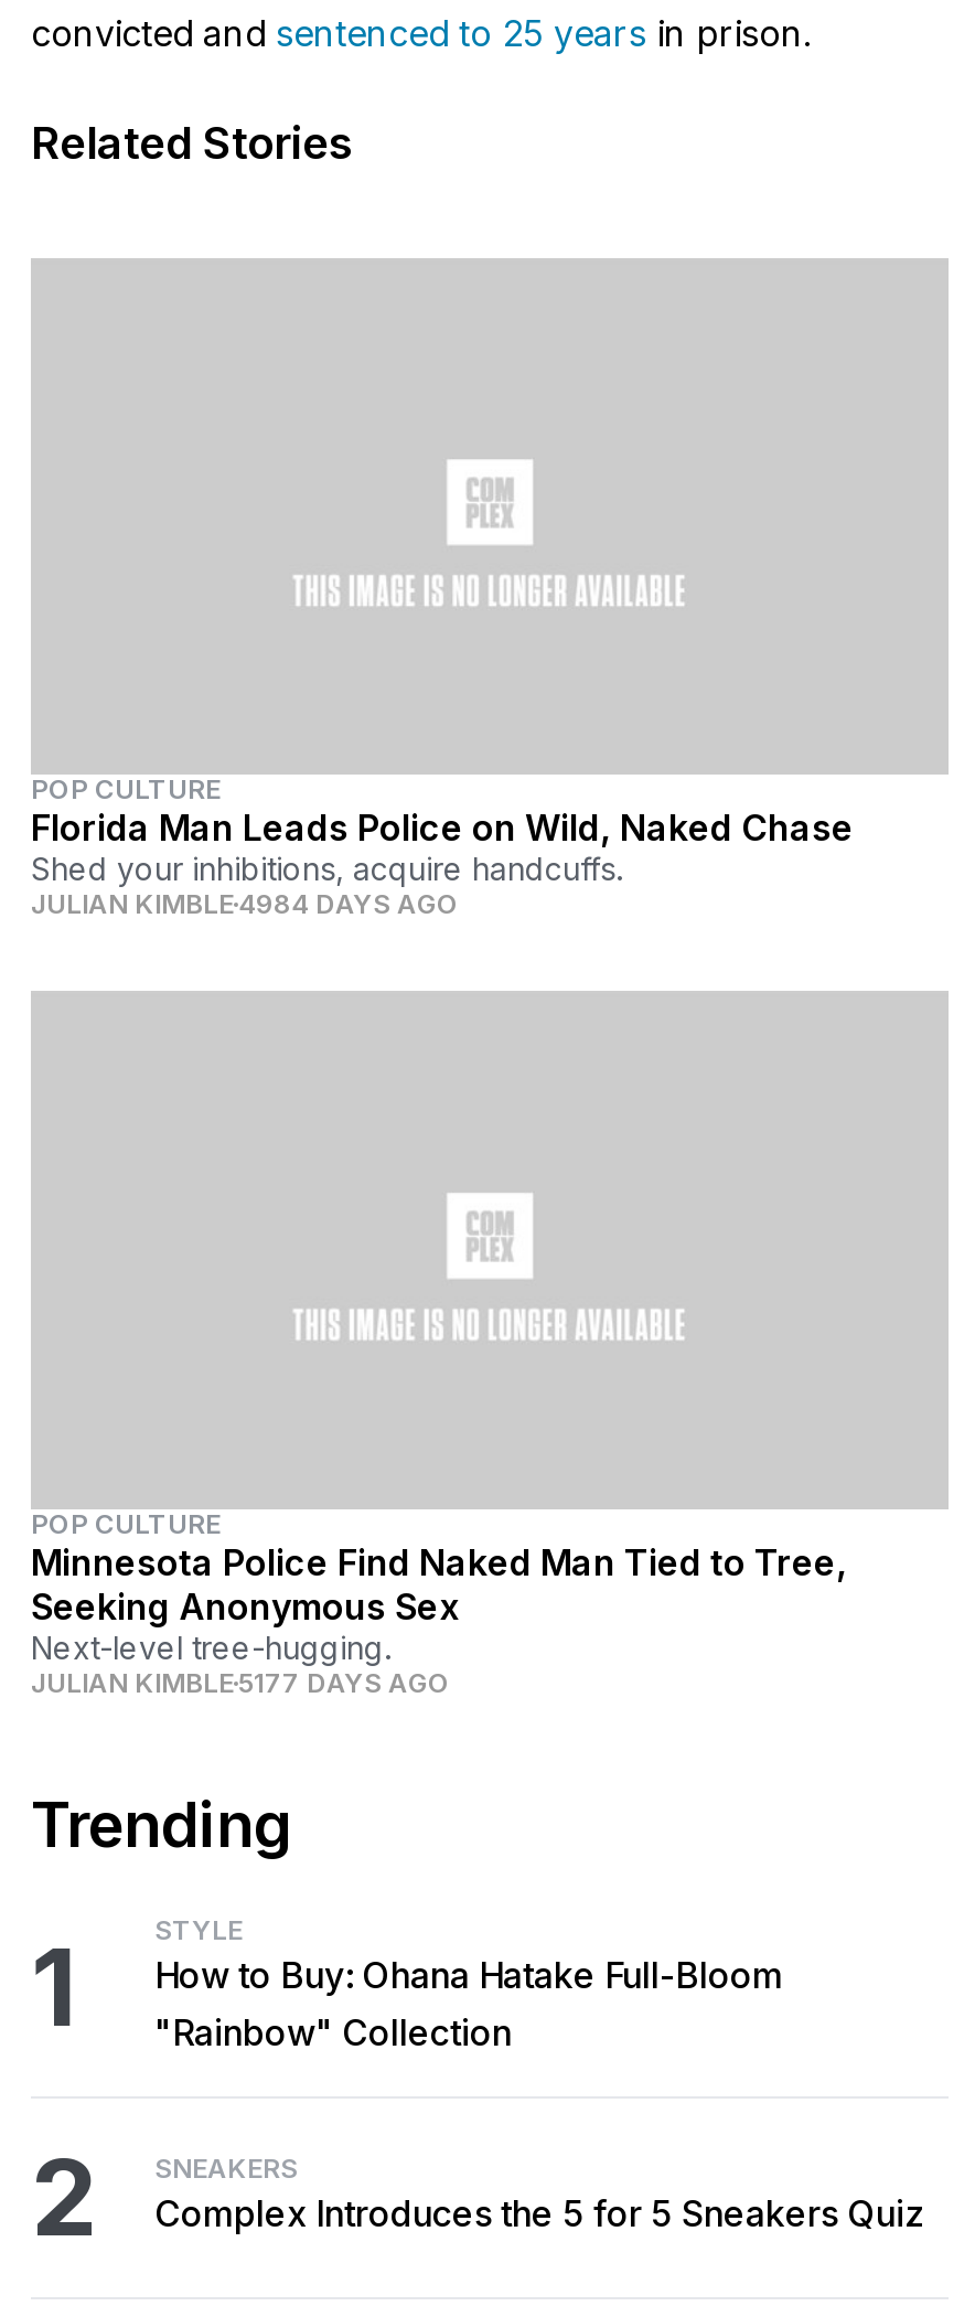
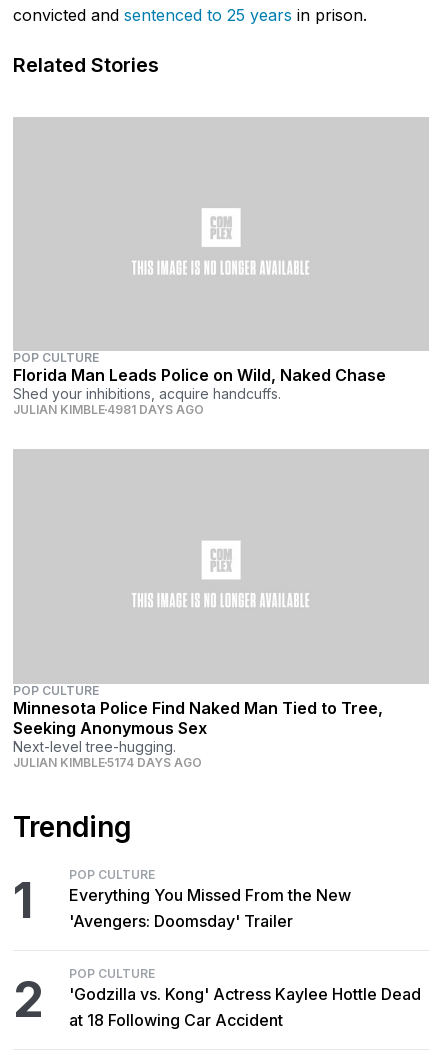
[31,888,459,921] JULIAN KIMBLE 4984 DAYS AGO -> [13,402,204,417] JULIAN KIMBLE 4981 DAYS AGO
[31,1665,450,1698] JULIAN KIMBLE 5177 DAYS AGO -> [13,755,202,770] JULIAN KIMBLE 5174 DAYS AGO
[154,1912,783,2054] STYLE | How to Buy: Ohana Hatake Full-Bloom | "Rainbow" Collection -> [69,867,351,931] POP CULTURE | Everything You Missed From the New | 'Avengers: Doomsday' Trailer
[154,2151,924,2235] SNEAKERS | Complex Introduces the 5 for 5 Sneakers Quiz -> [69,966,421,1030] POP CULTURE | 'Godzilla vs. Kong' Actress Kaylee Hottle Dead | at 18 Following Car Accident

